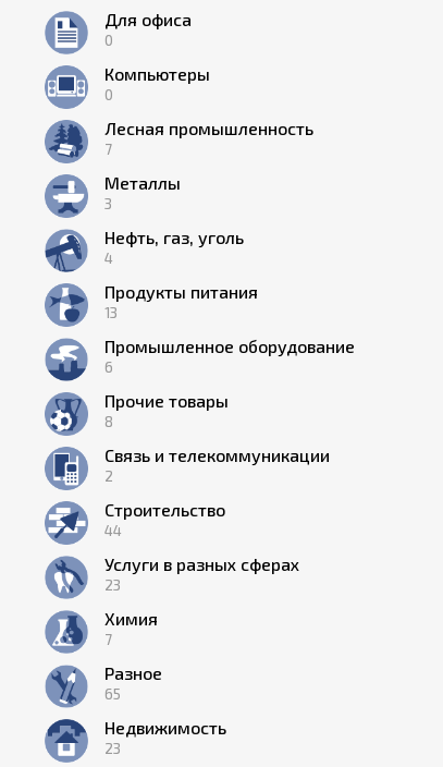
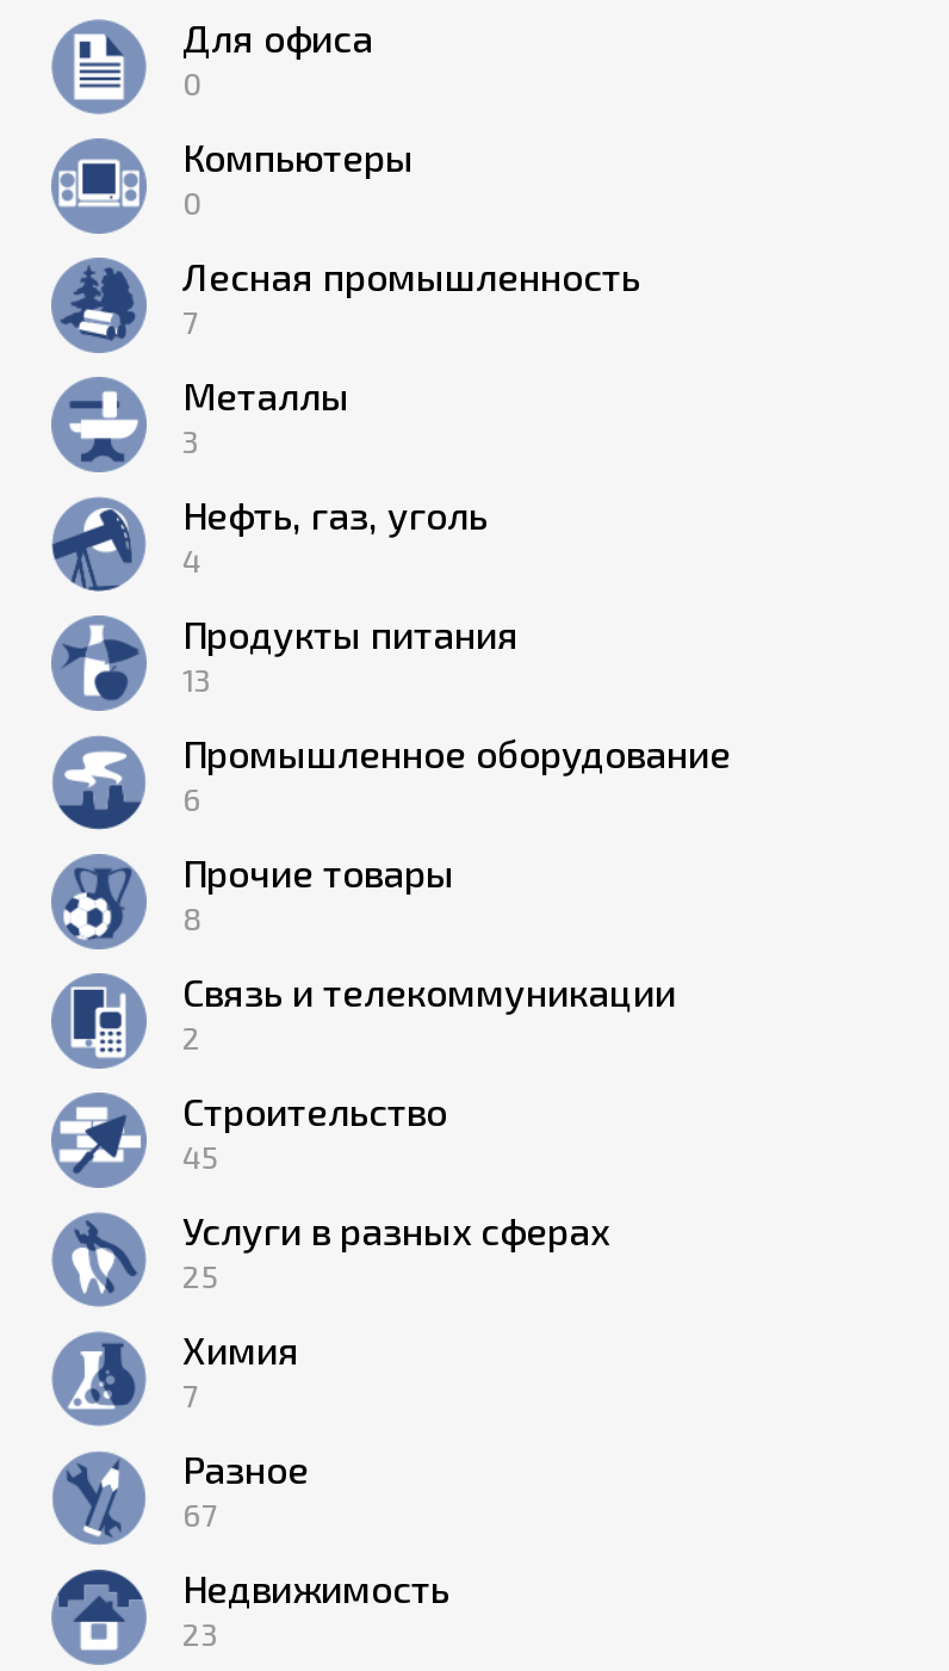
[104,522,122,539] 44 -> [182,1138,218,1176] 45
[104,576,121,594] 23 -> [182,1257,218,1295] 25
[104,685,121,703] 65 -> [182,1496,218,1534] 67

